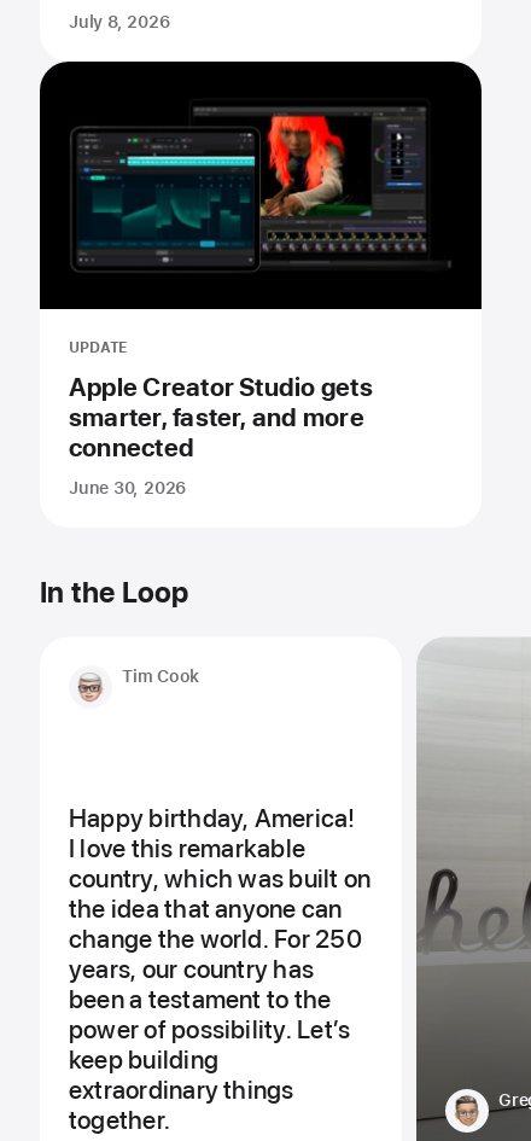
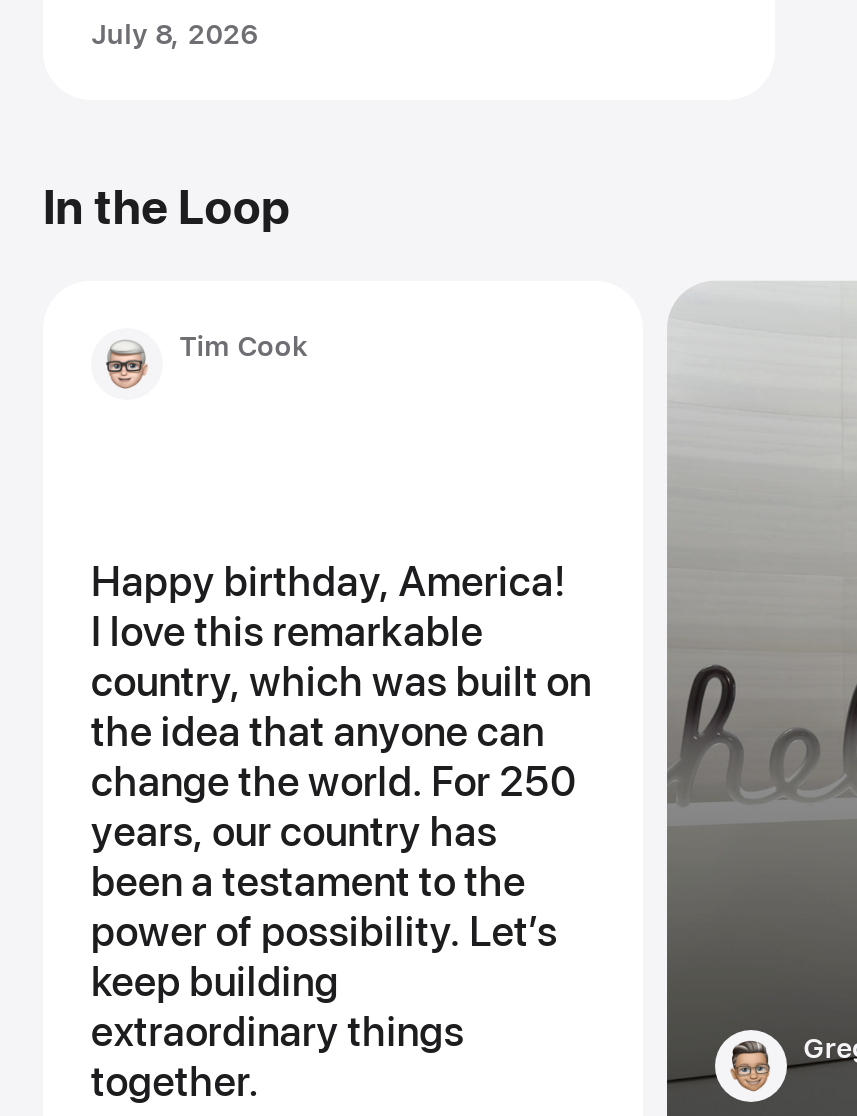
[39,60,483,498] [image] | UPDATE | Apple Creator Studio gets | smarter, faster, and more | connected | June 30, 2026 -> none

